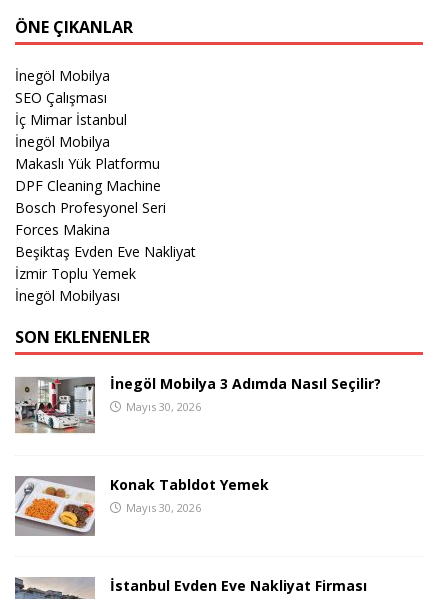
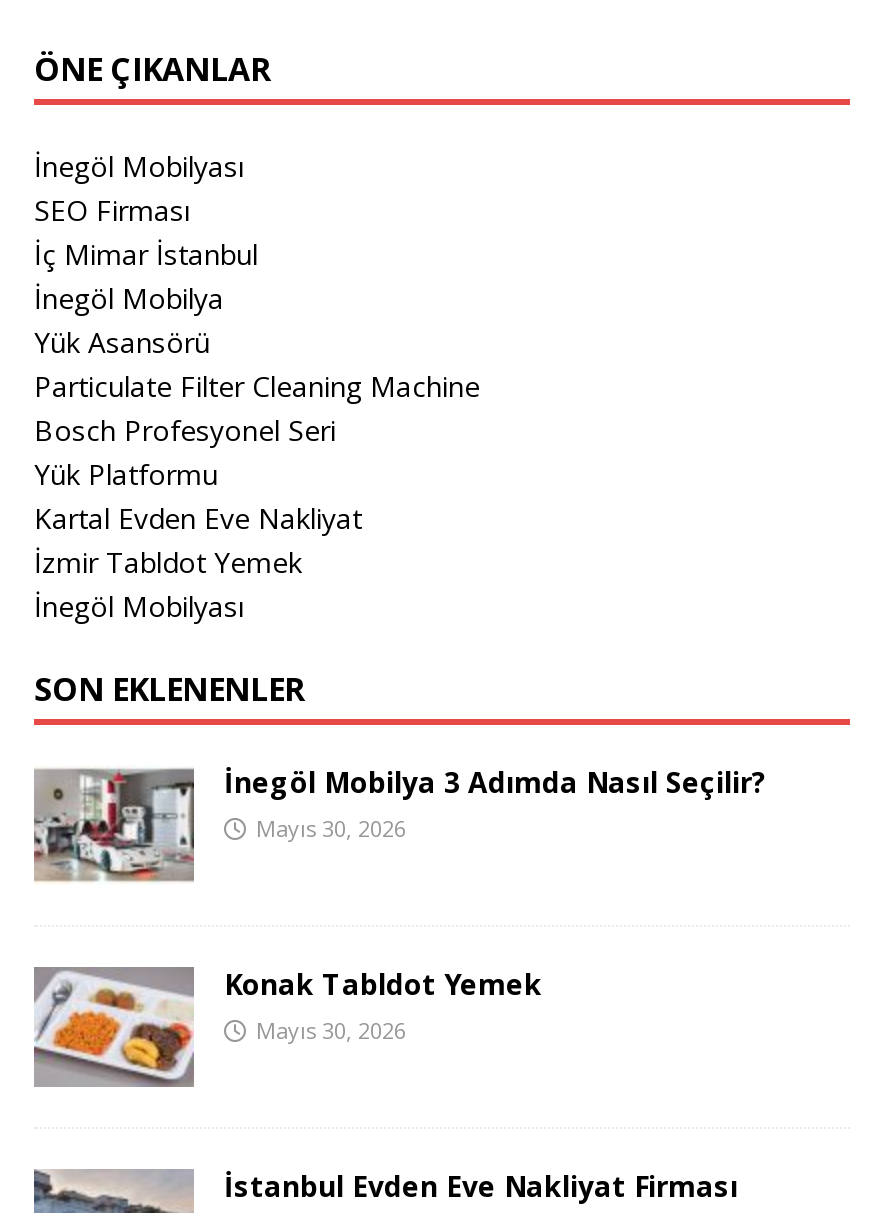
[15,66,110,85] İnegöl Mobilya -> [34,147,244,185] İnegöl Mobilyası
[15,88,107,107] SEO Çalışması -> [34,191,190,229] SEO Firması
[15,154,161,195] Makaslı Yük Platformu | DPF Cleaning Machine -> [34,323,480,405] Yük Asansörü | Particulate Filter Cleaning Machine
[15,220,196,283] Forces Makina | Beşiktaş Evden Eve Nakliyat | İzmir Toplu Yemek -> [34,455,362,581] Yük Platformu | Kartal Evden Eve Nakliyat | İzmir Tabldot Yemek

